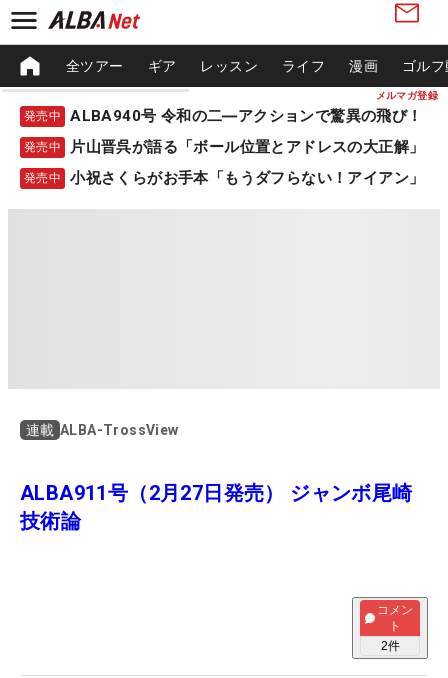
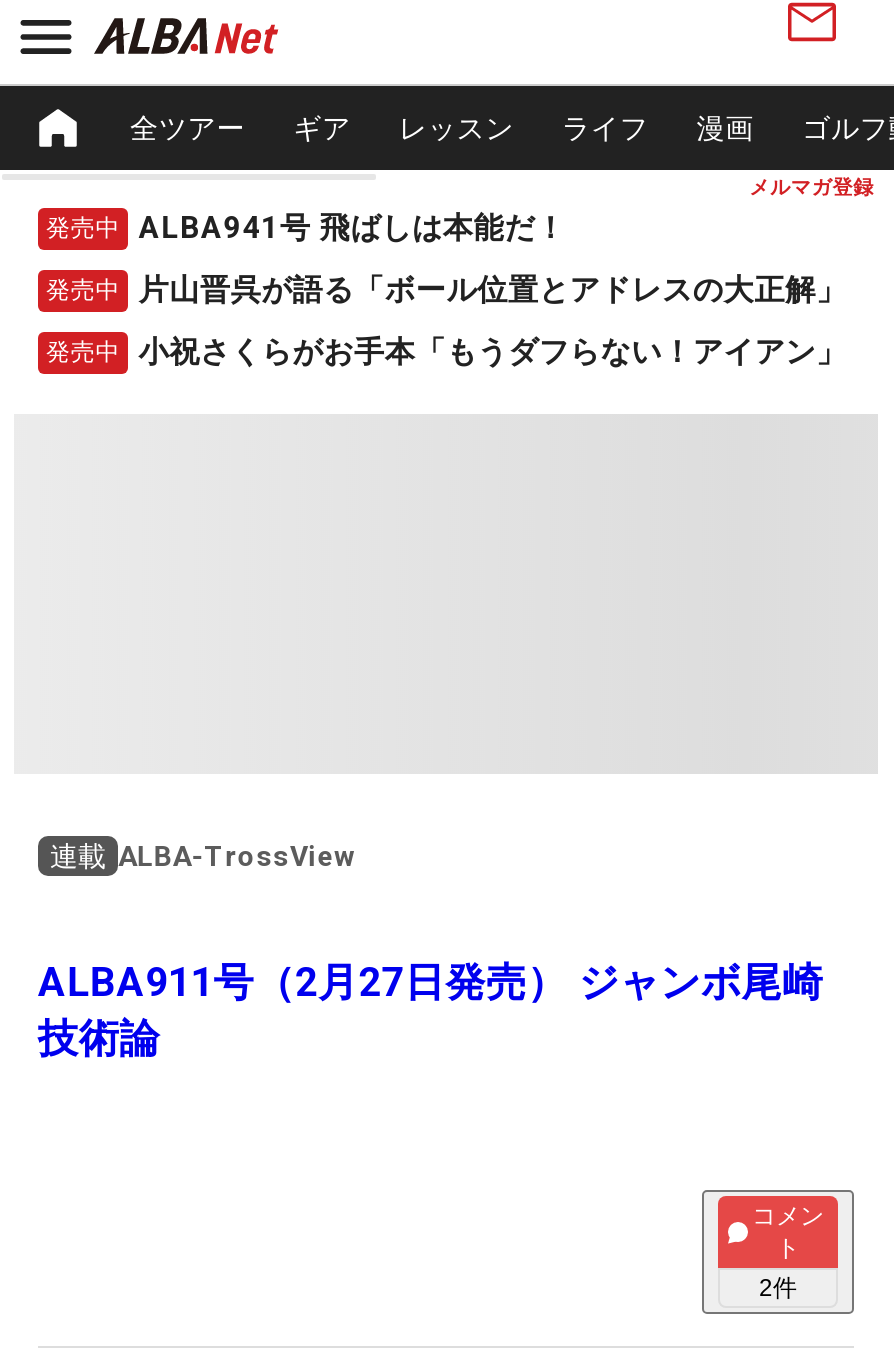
[70,107,423,125] ALBA940号 令和の二―アクションで驚異の飛び！ -> [138,210,566,246] ALBA941号 飛ばしは本能だ！

